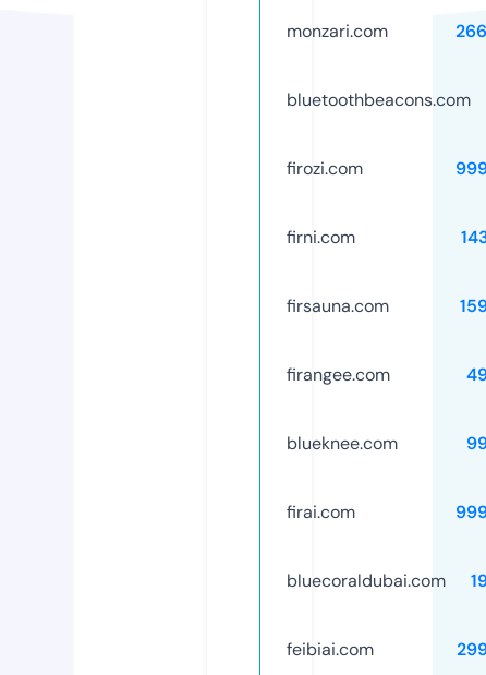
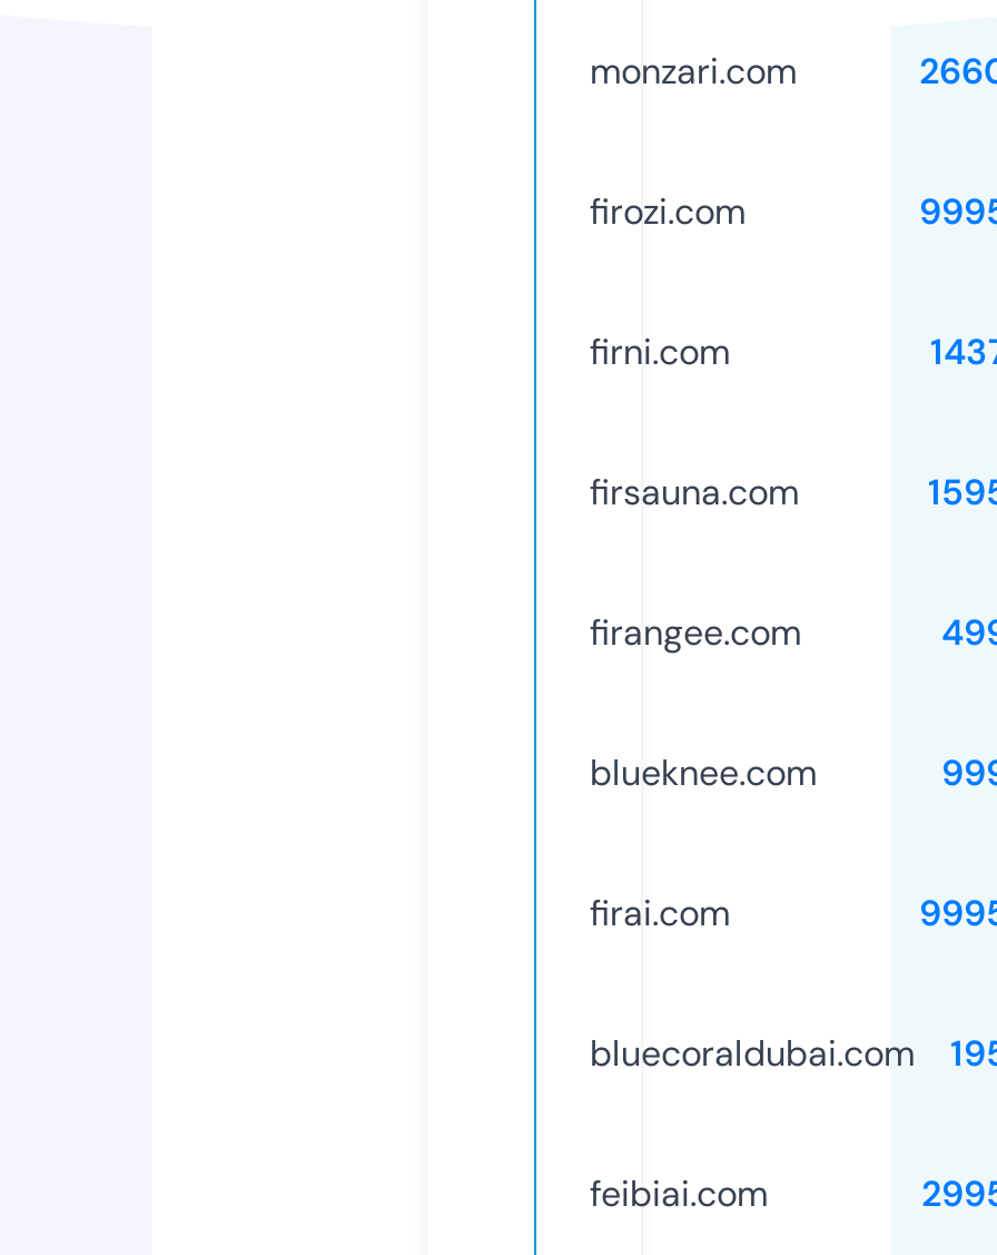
[287,88,471,111] bluetoothbeacons.com -> none

